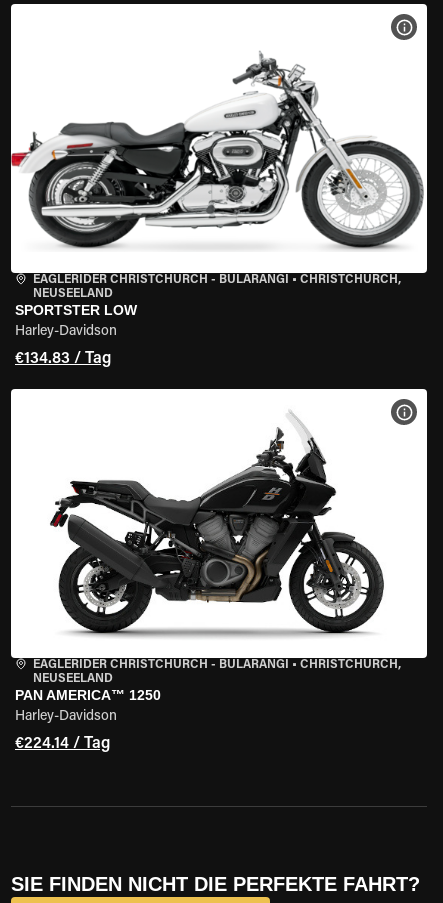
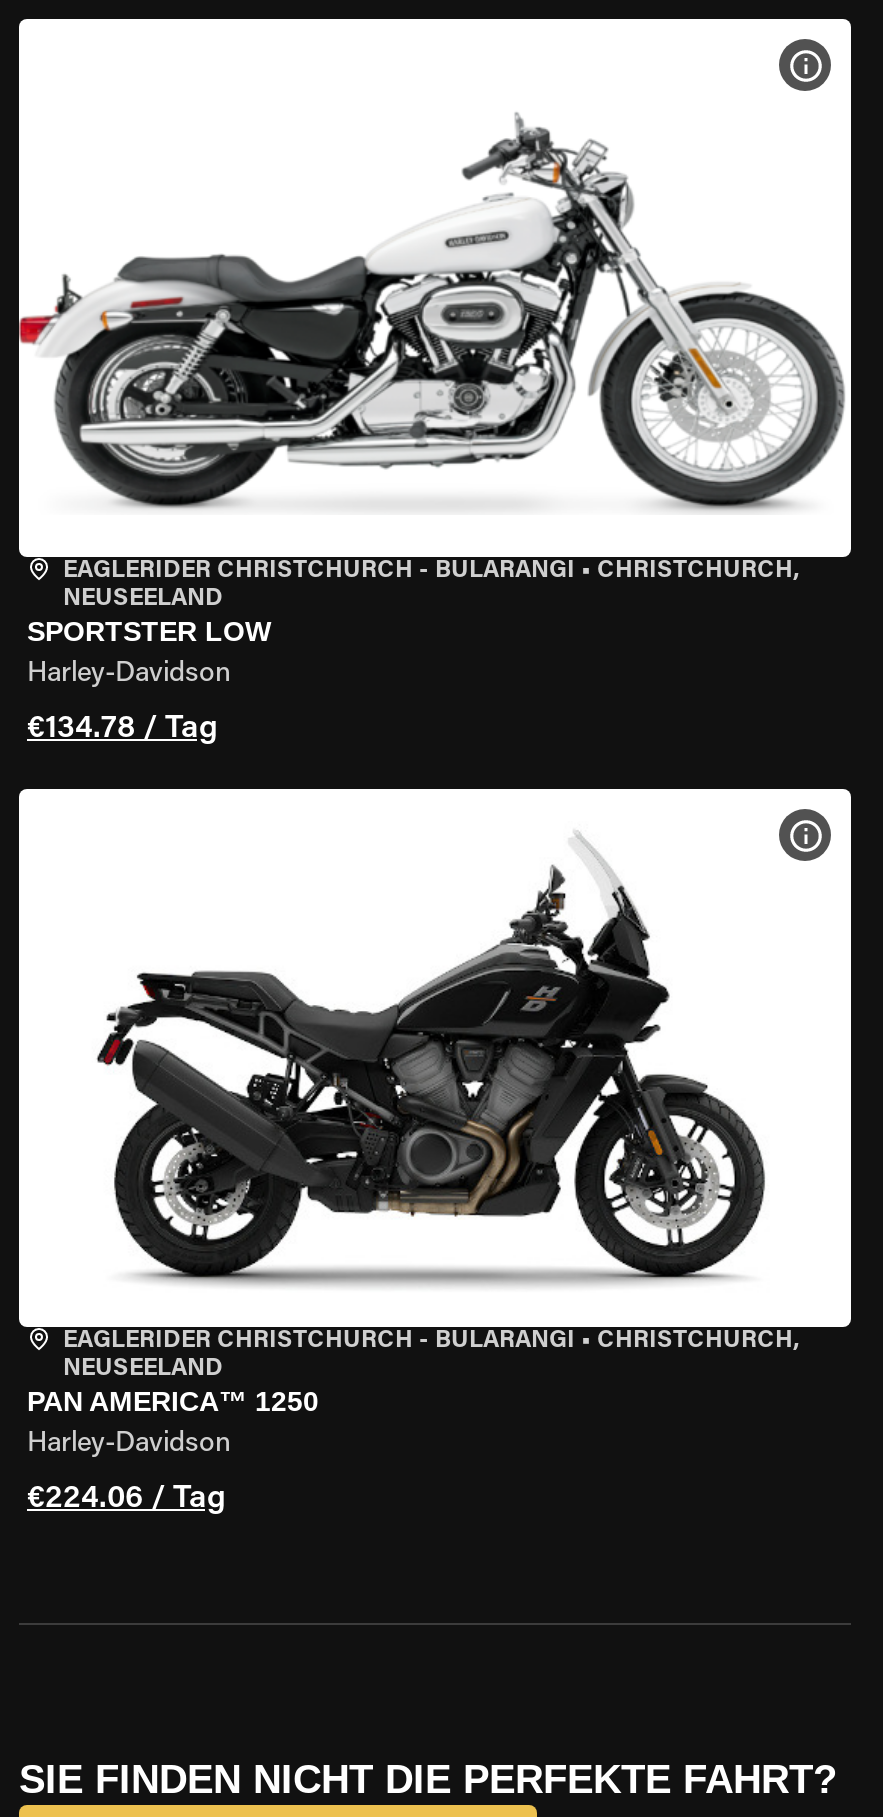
[15,351,111,367] €134.83 / Tag -> [27,713,217,745] €134.78 / Tag
[15,736,110,752] €224.14 / Tag -> [27,1483,225,1515] €224.06 / Tag

